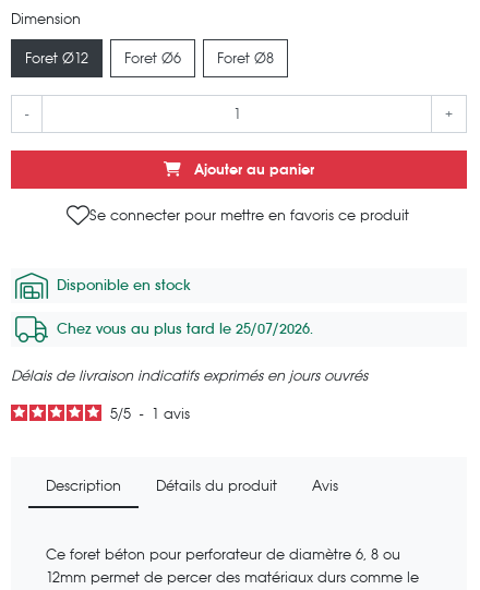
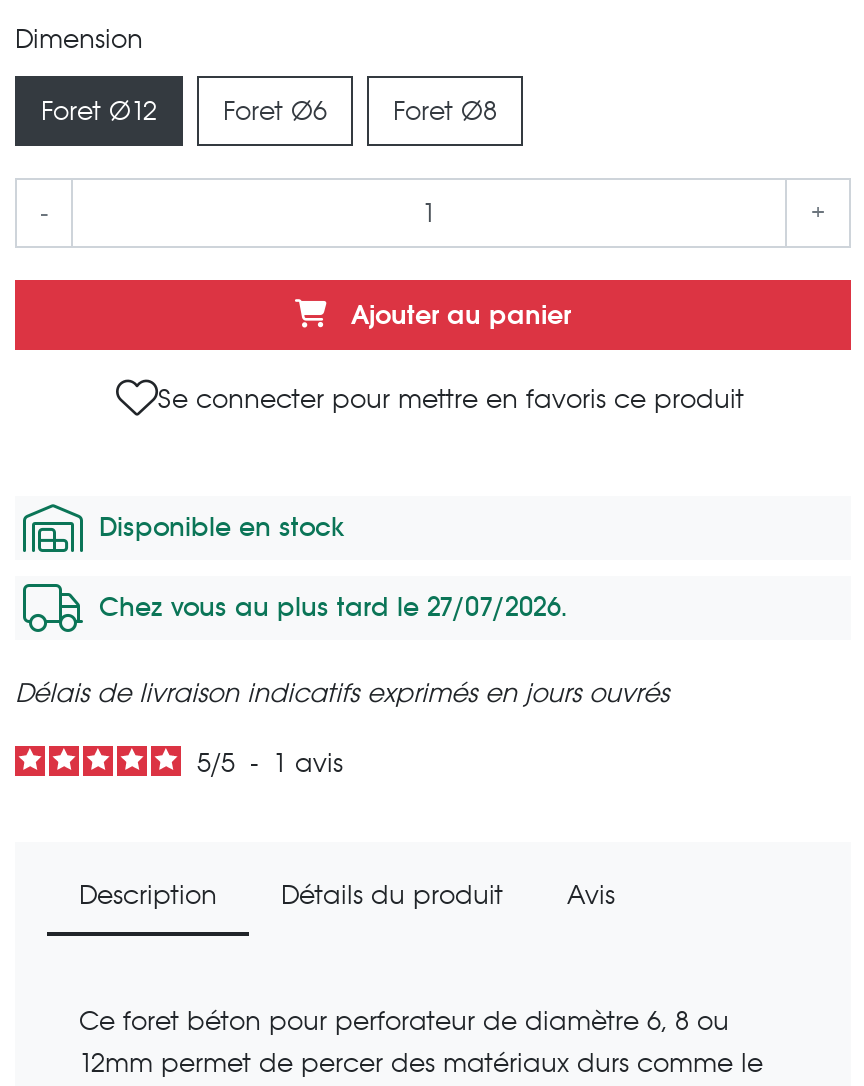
[57,320,313,339] Chez vous au plus tard le 25/07/2026. -> [99,591,567,625] Chez vous au plus tard le 27/07/2026.

